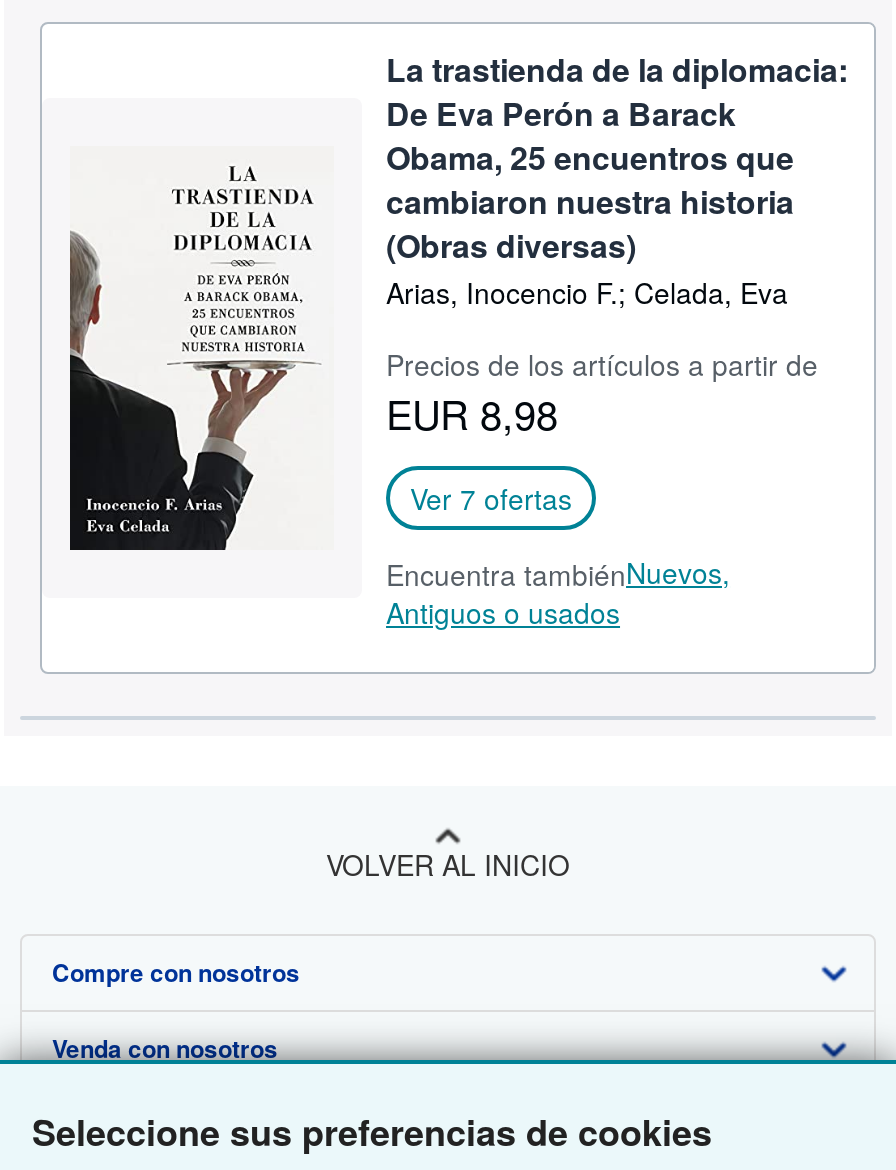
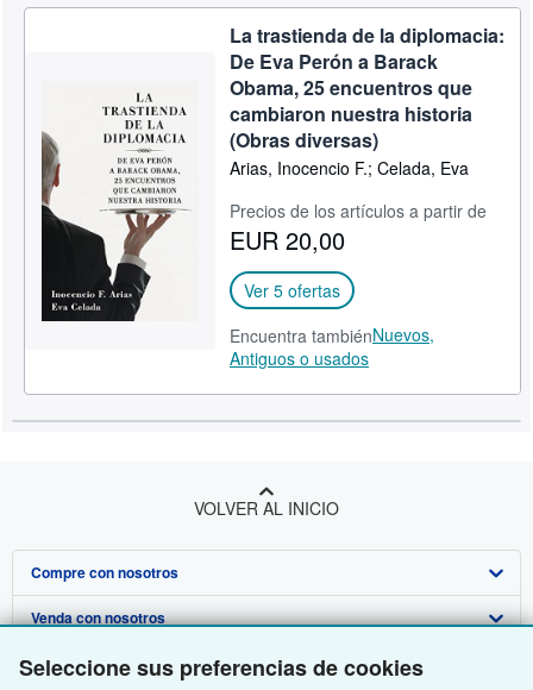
[386,384,558,442] EUR 8,98 -> [230,222,345,257] EUR 20,00
[410,478,572,518] Ver 7 ofertas -> [244,278,340,302] Ver 5 ofertas

